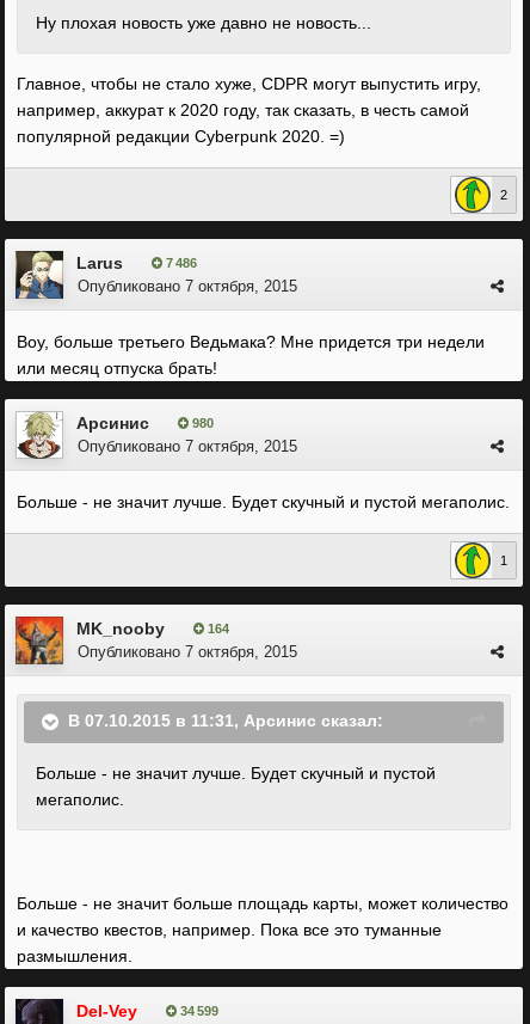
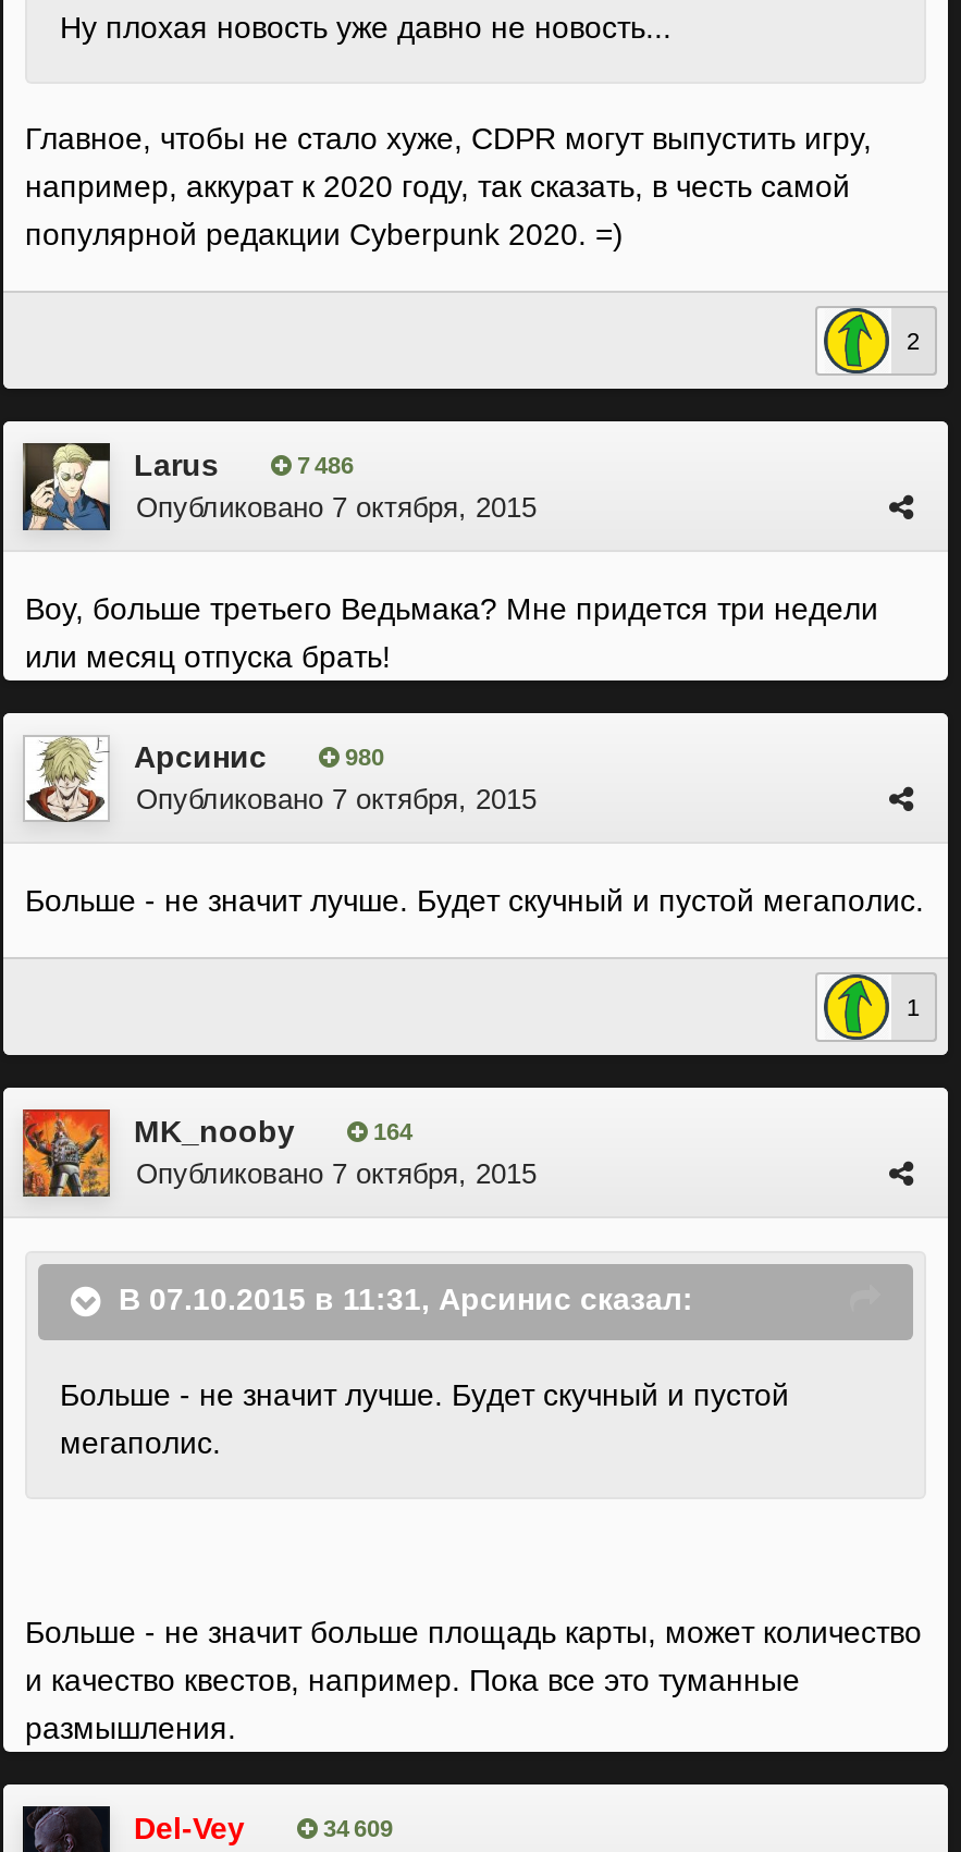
[177,1004,218,1018] 34 599 -> [317,1815,393,1841] 34 609

